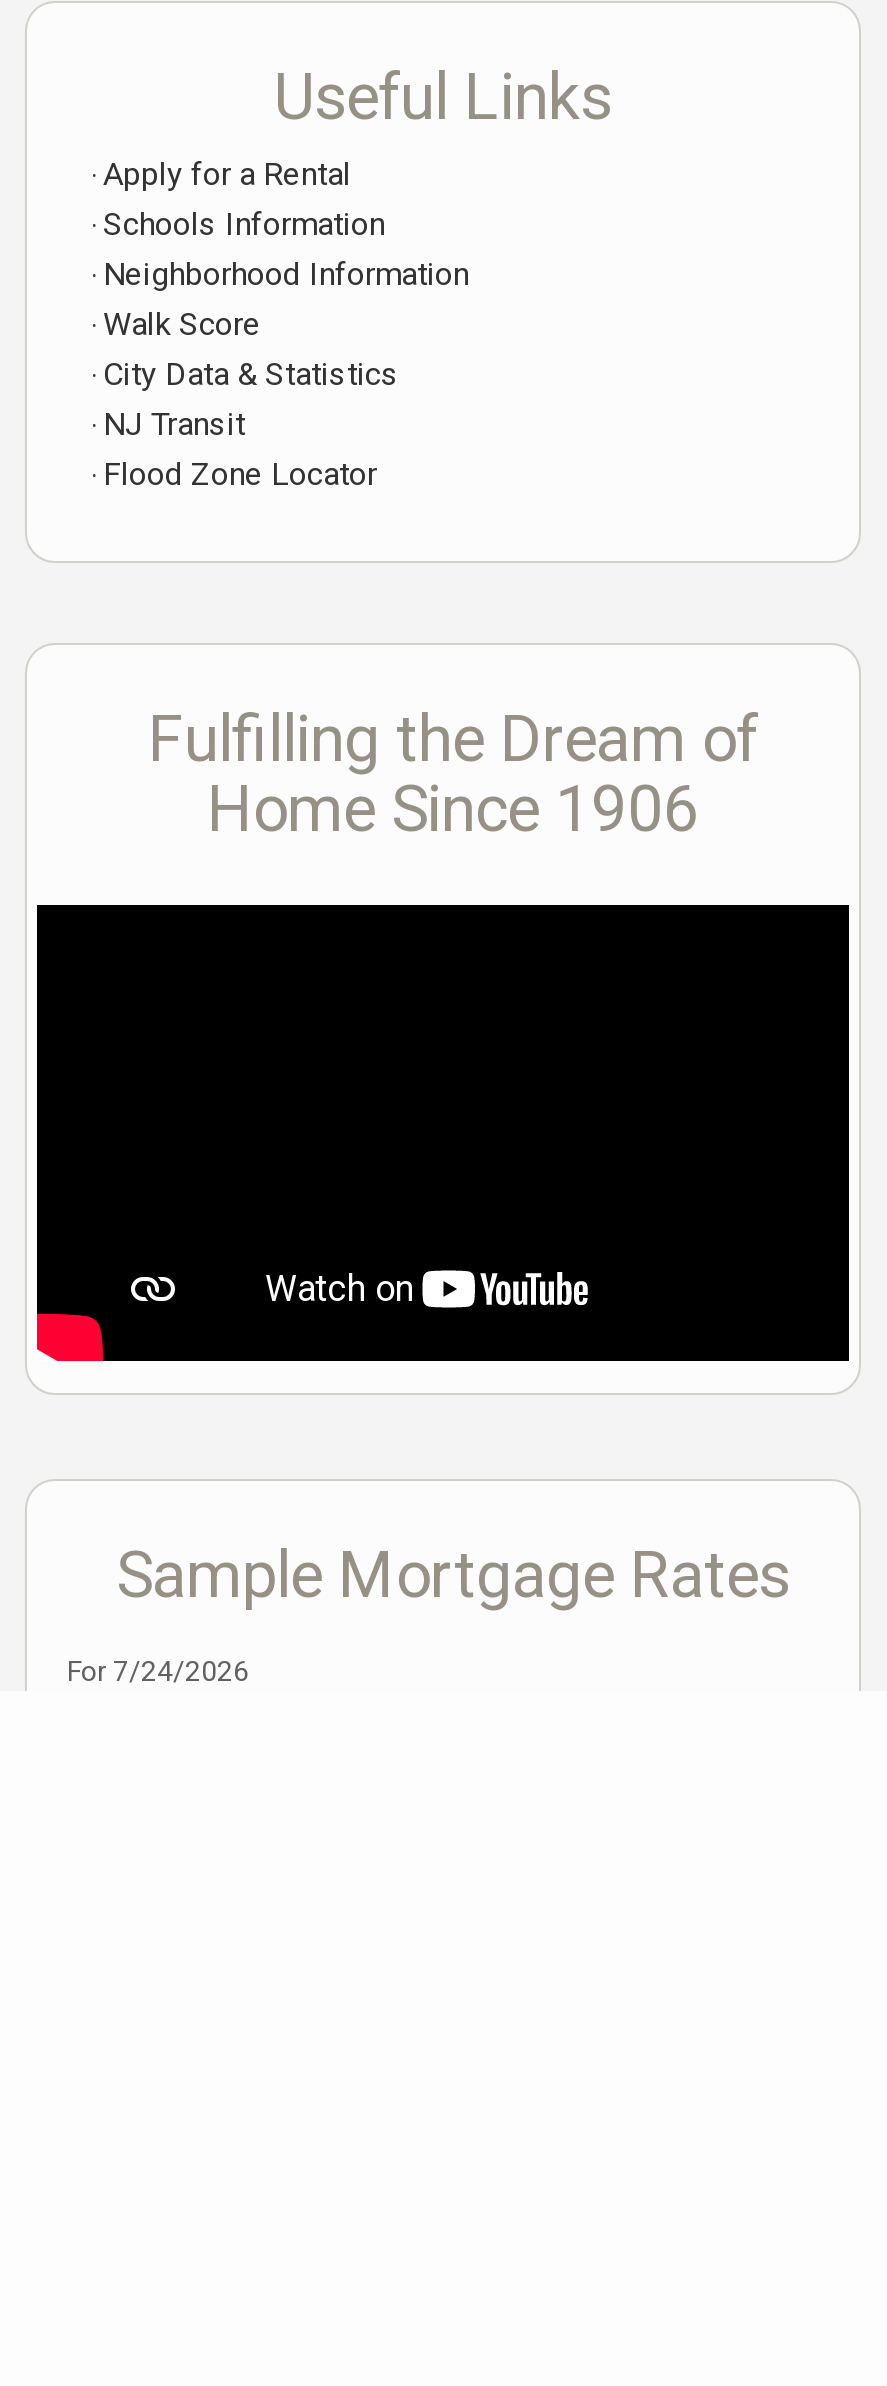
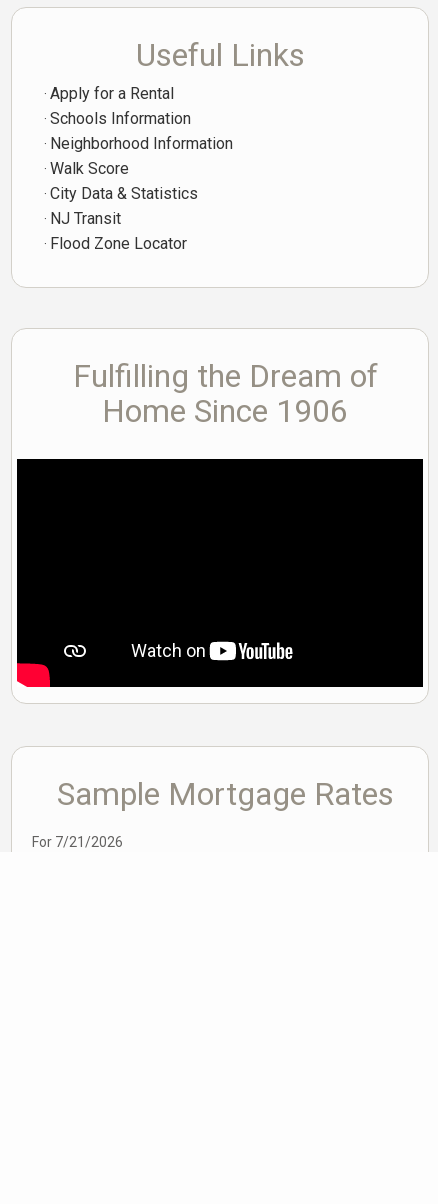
[67,1654,249,1686] For 7/24/2026 -> [32,834,123,850] For 7/21/2026

